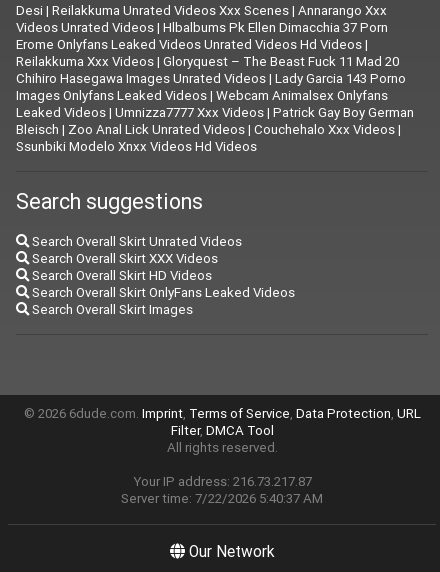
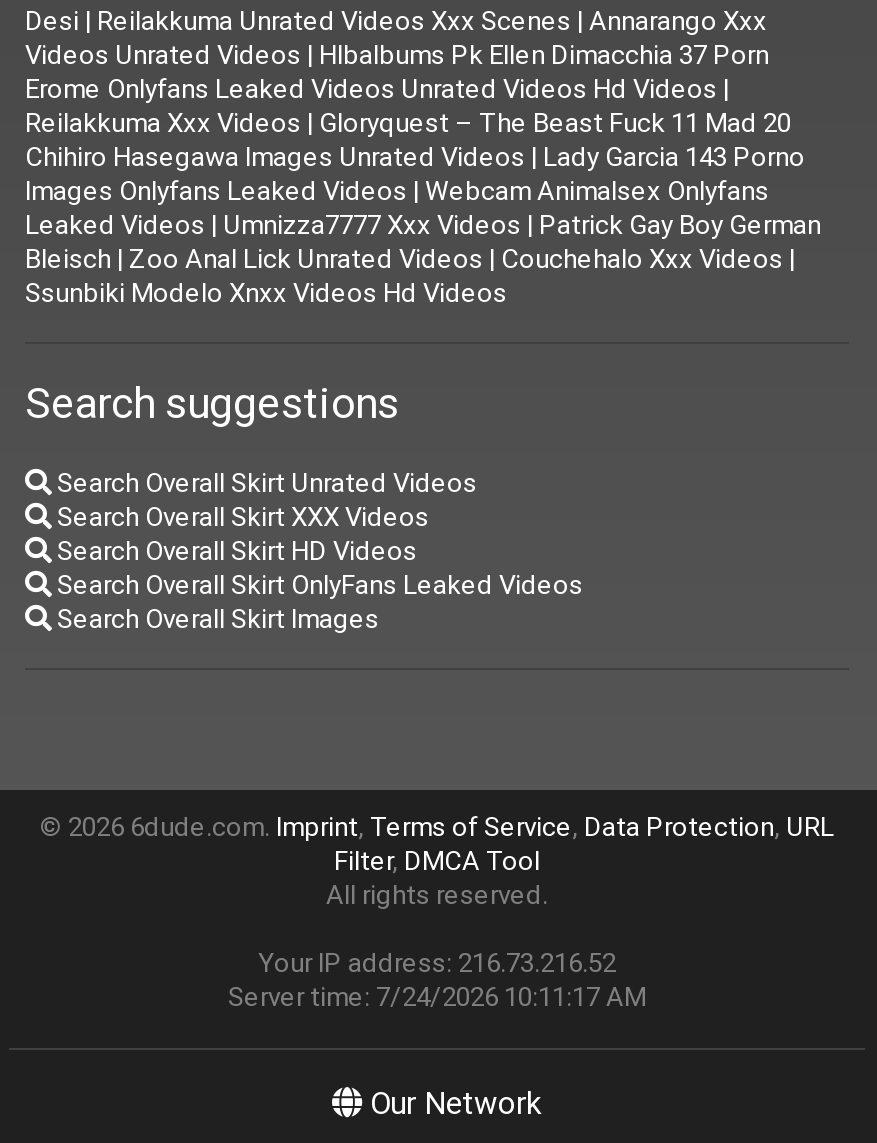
[132,473,311,490] Your IP address: 216.73.217.87 -> [258,946,616,980] Your IP address: 216.73.216.52
[121,490,323,507] Server time: 7/22/2026 5:40:37 AM -> [228,980,646,1014] Server time: 7/24/2026 10:11:17 AM

